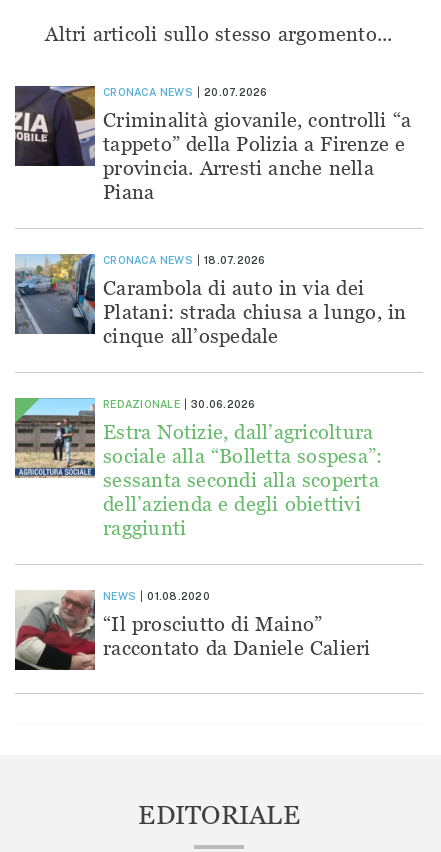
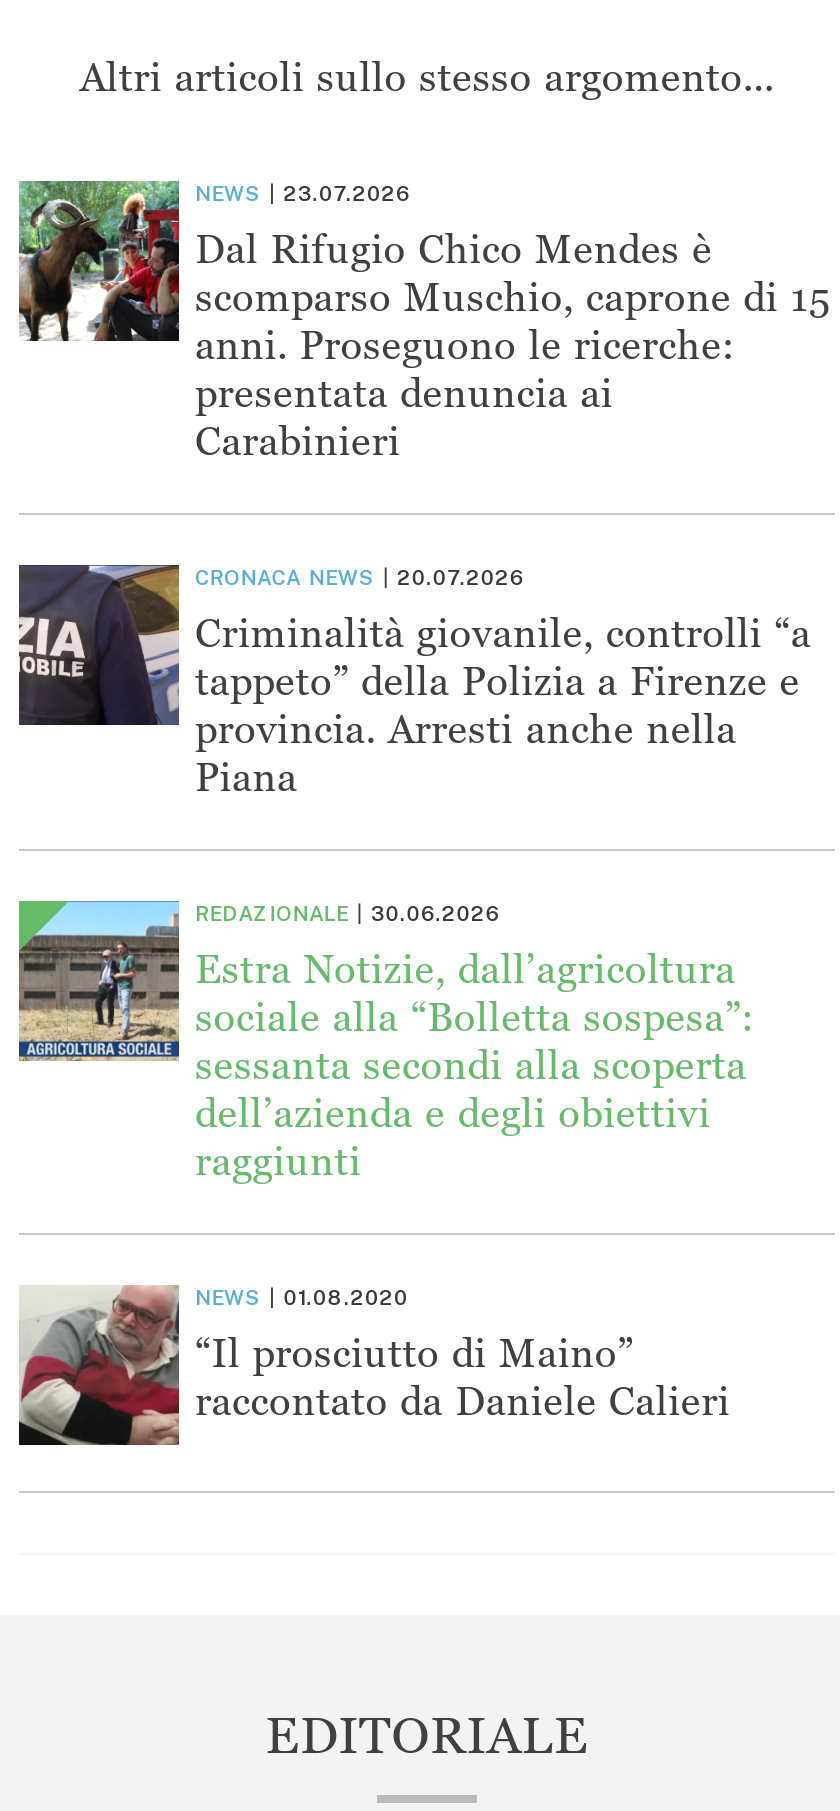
none -> [17,179,831,463] [image] | NEWS | 23.07.2026 | Dal Rifugio Chico Mendes è | scomparso Muschio, caprone di 15 | anni. Proseguono le ricerche: | presentata denuncia ai | Carabinieri
moved [13,85,411,203] -> [15,563,811,799]: [image] | CRONACA NEWS | 20.07.2026 | Criminalità giovanile, controlli “a | tappeto” della Polizia a Firenze e | provincia. Arresti anche nella | Piana
[14,253,406,347] [image] | CRONACA NEWS | 18.07.2026 | Carambola di auto in via dei | Platani: strada chiusa a lungo, in | cinque all’ospedale -> none

